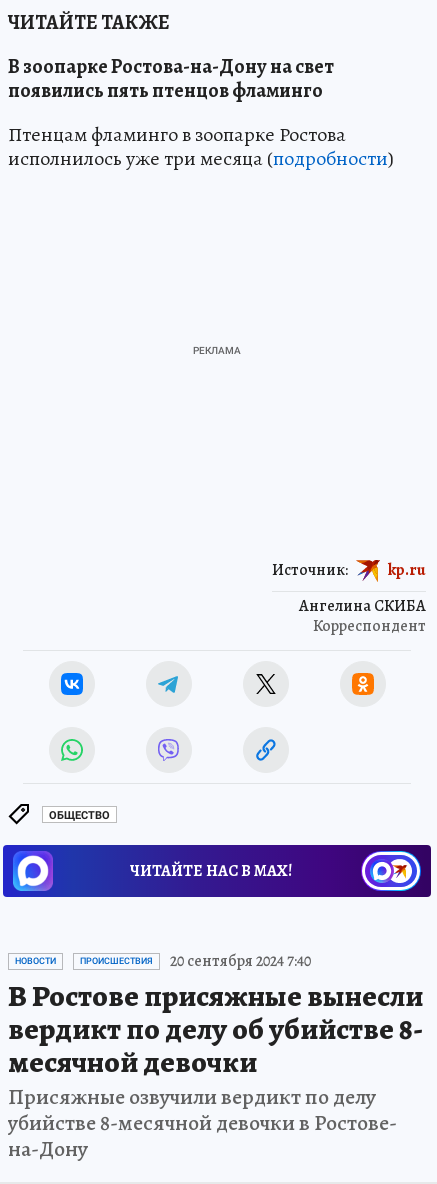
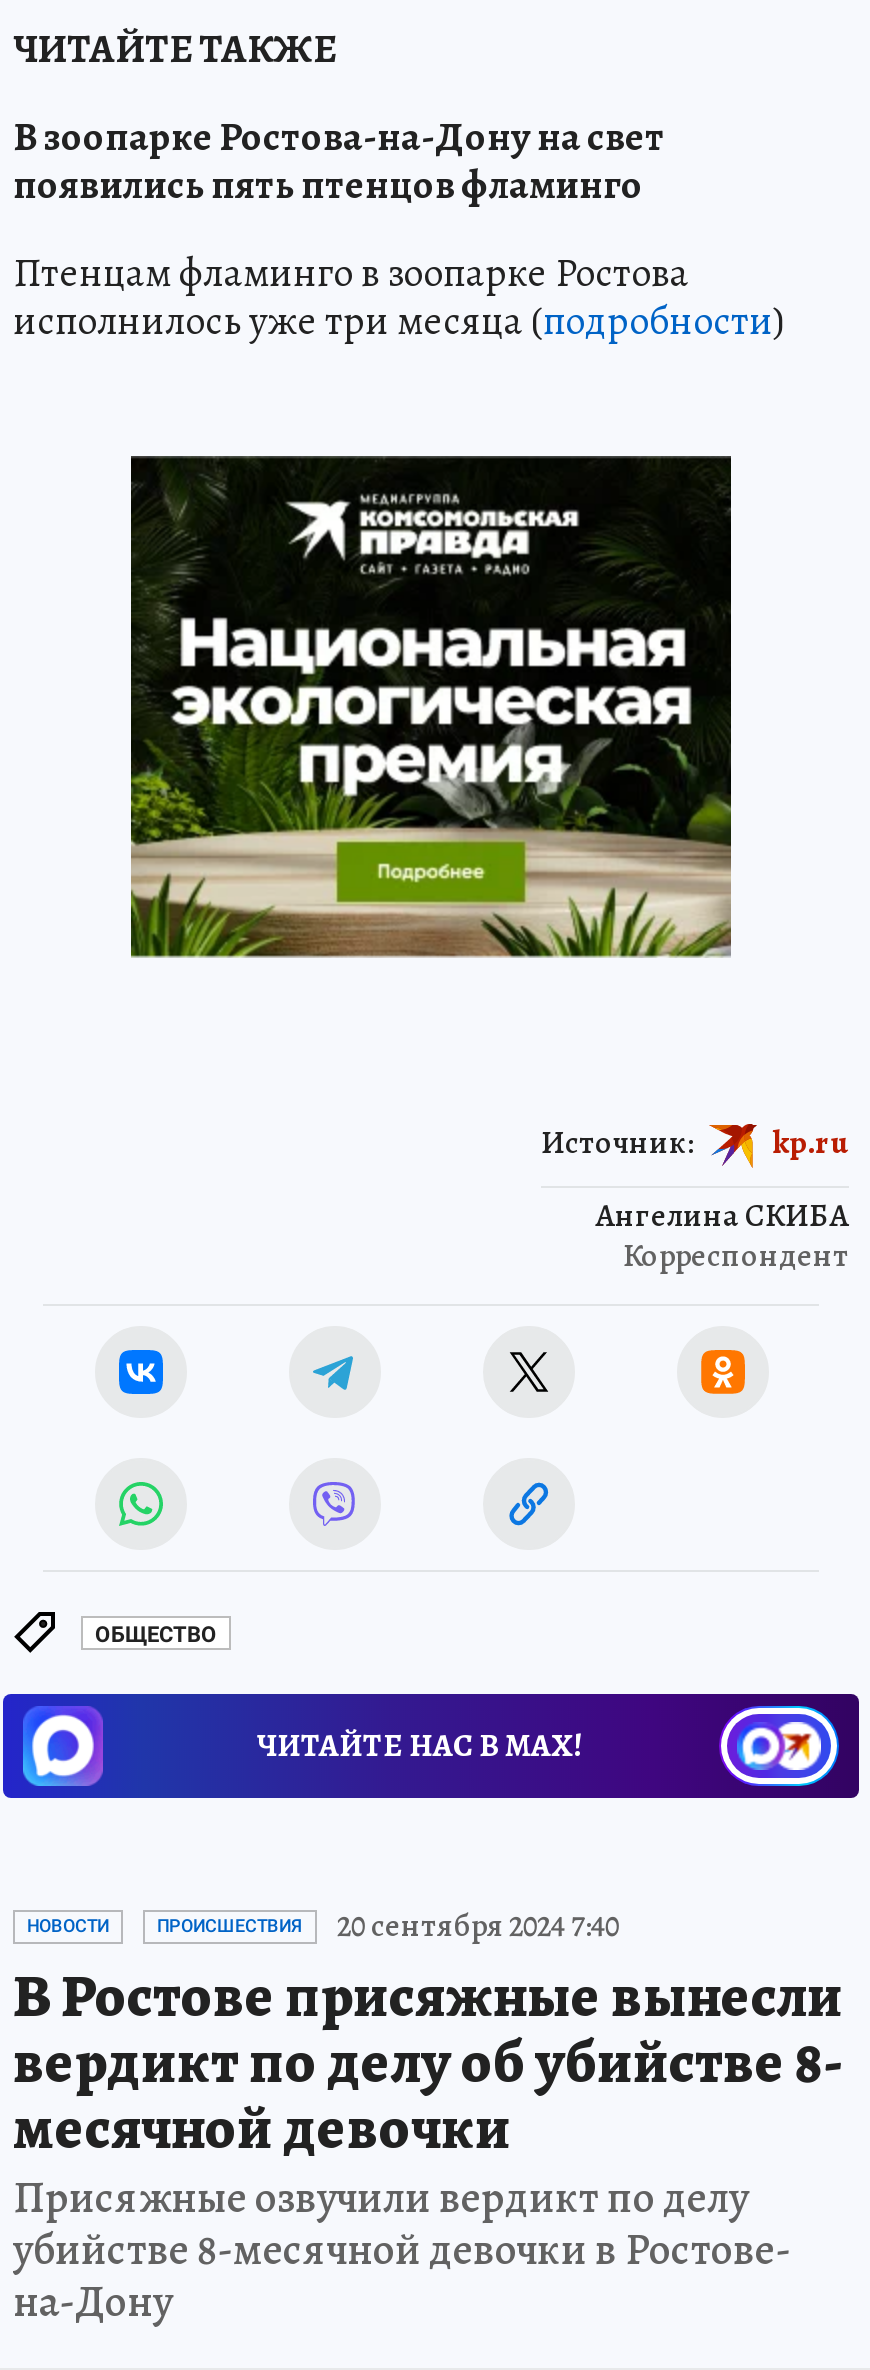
none -> [129,454,733,960] [image]

